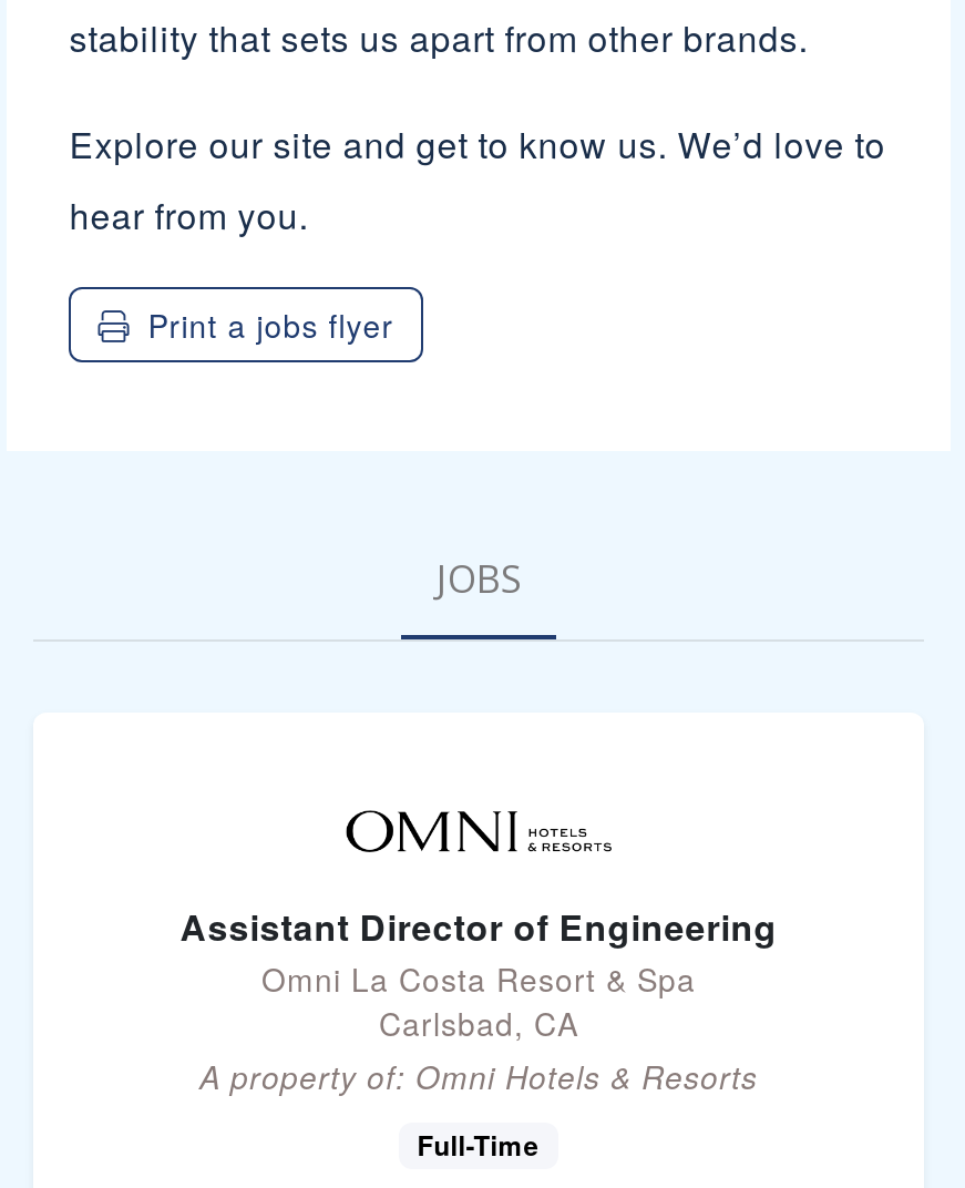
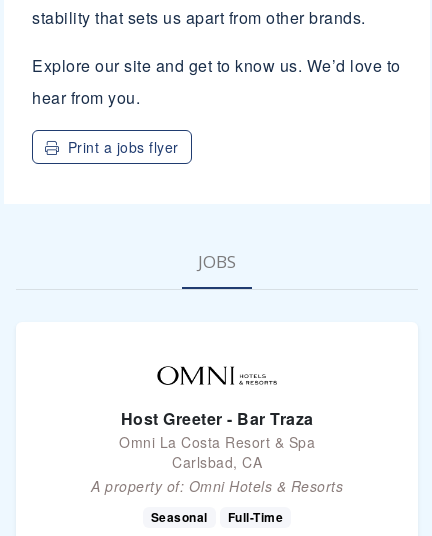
[180,902,777,953] Assistant Director of Engineering -> [120,407,313,430] Host Greeter - Bar Traza
none -> [151,508,208,526] Seasonal

